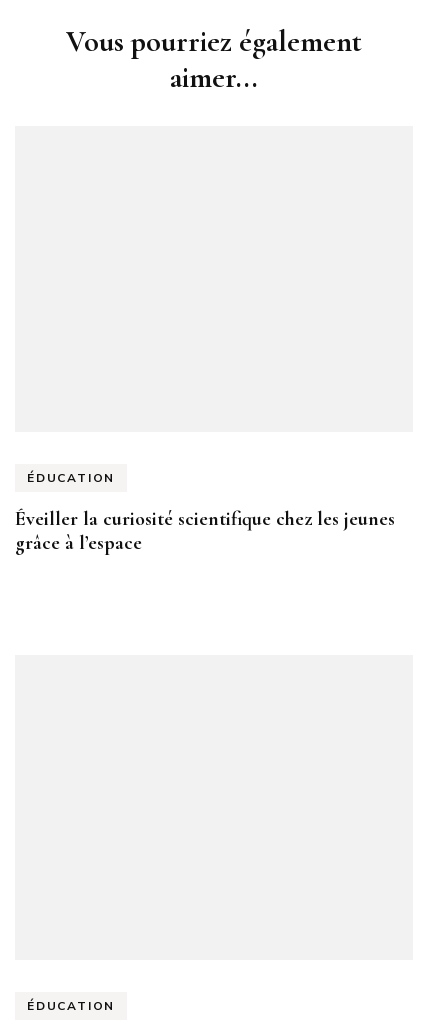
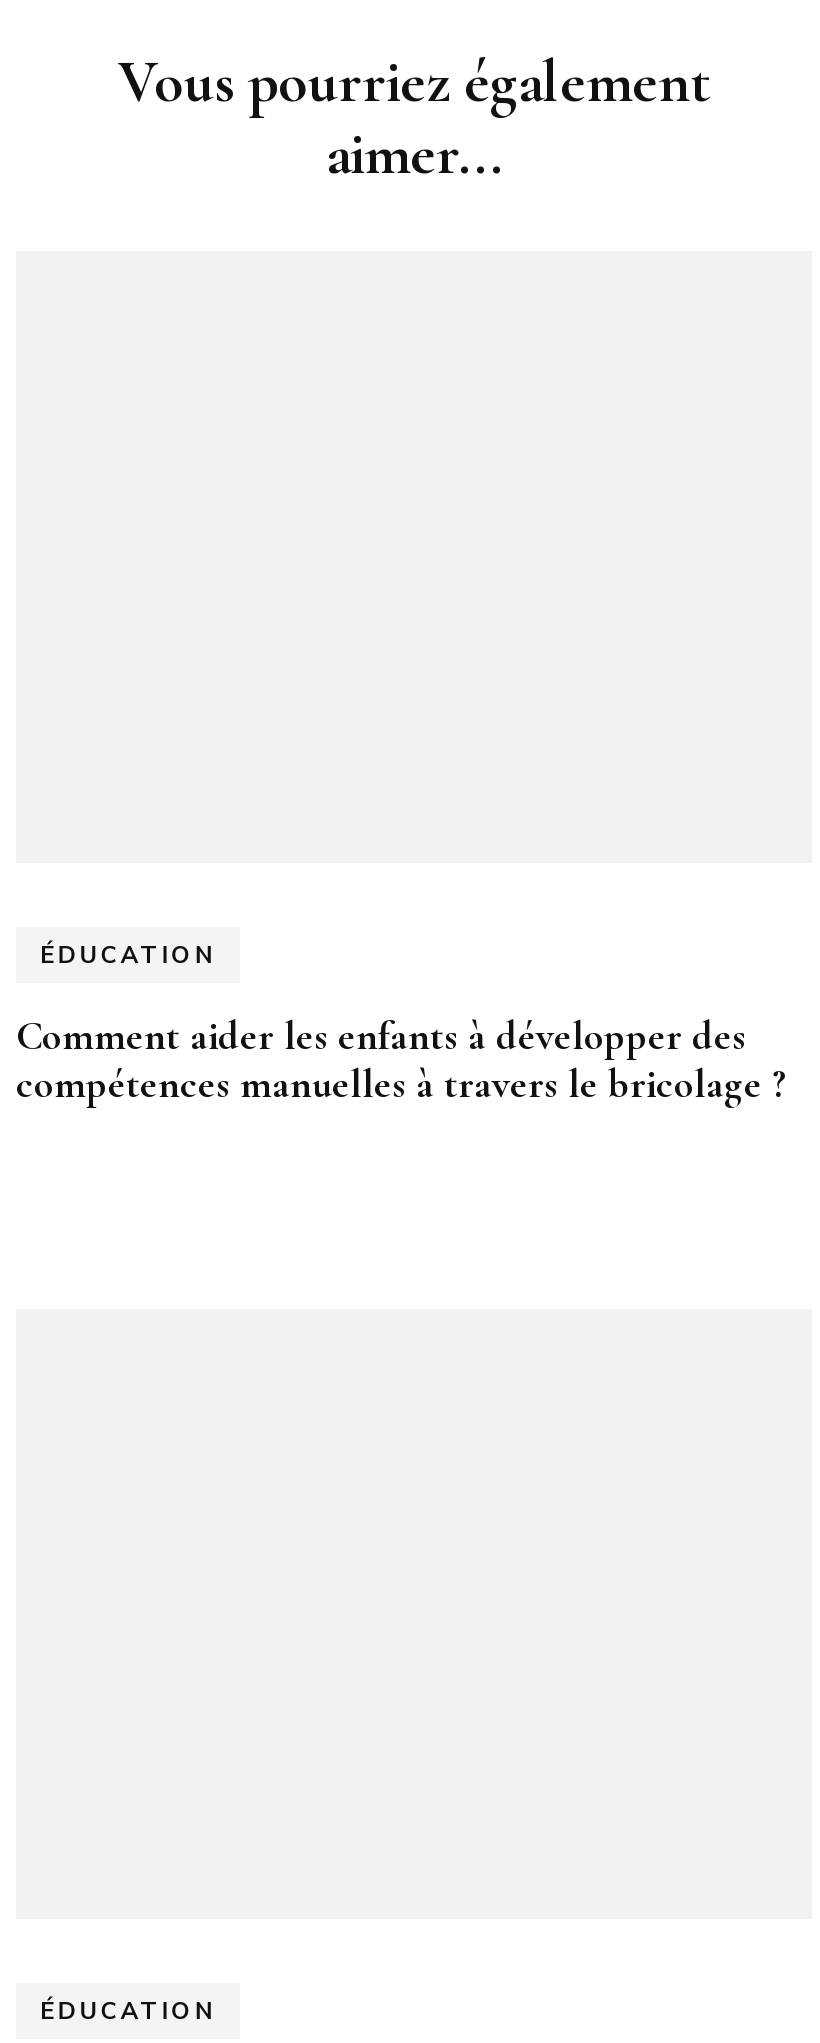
[15,506,395,554] Éveiller la curiosité scientifique chez les jeunes | grâce à l’espace -> [16,1012,786,1108] Comment aider les enfants à développer des | compétences manuelles à travers le bricolage ?

